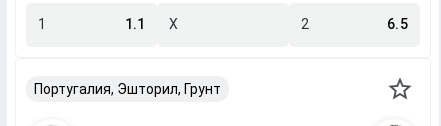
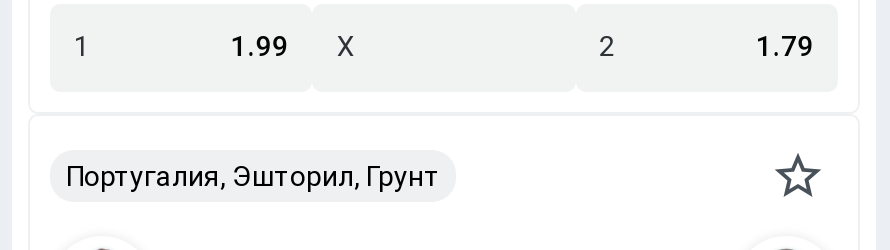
[125,16,179,32] 1.1 X -> [231,30,355,62] 1.99 X
[387,16,408,32] 6.5 -> [756,30,814,62] 1.79

